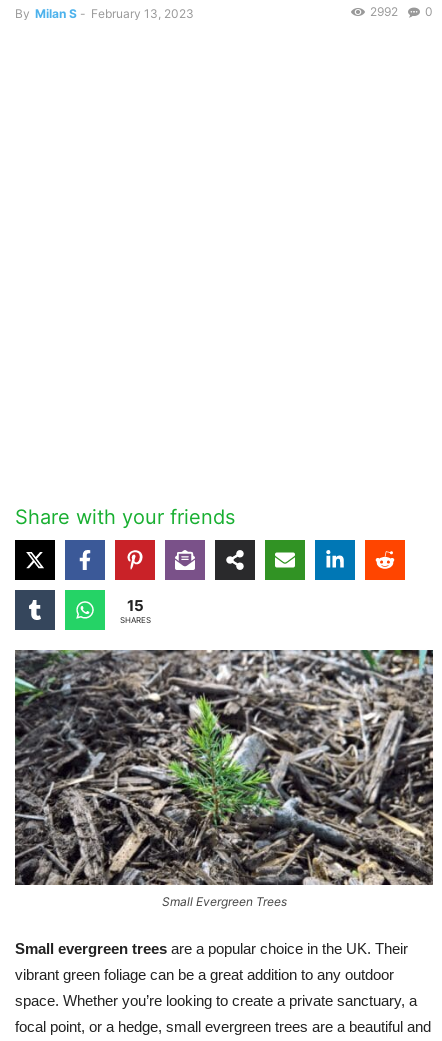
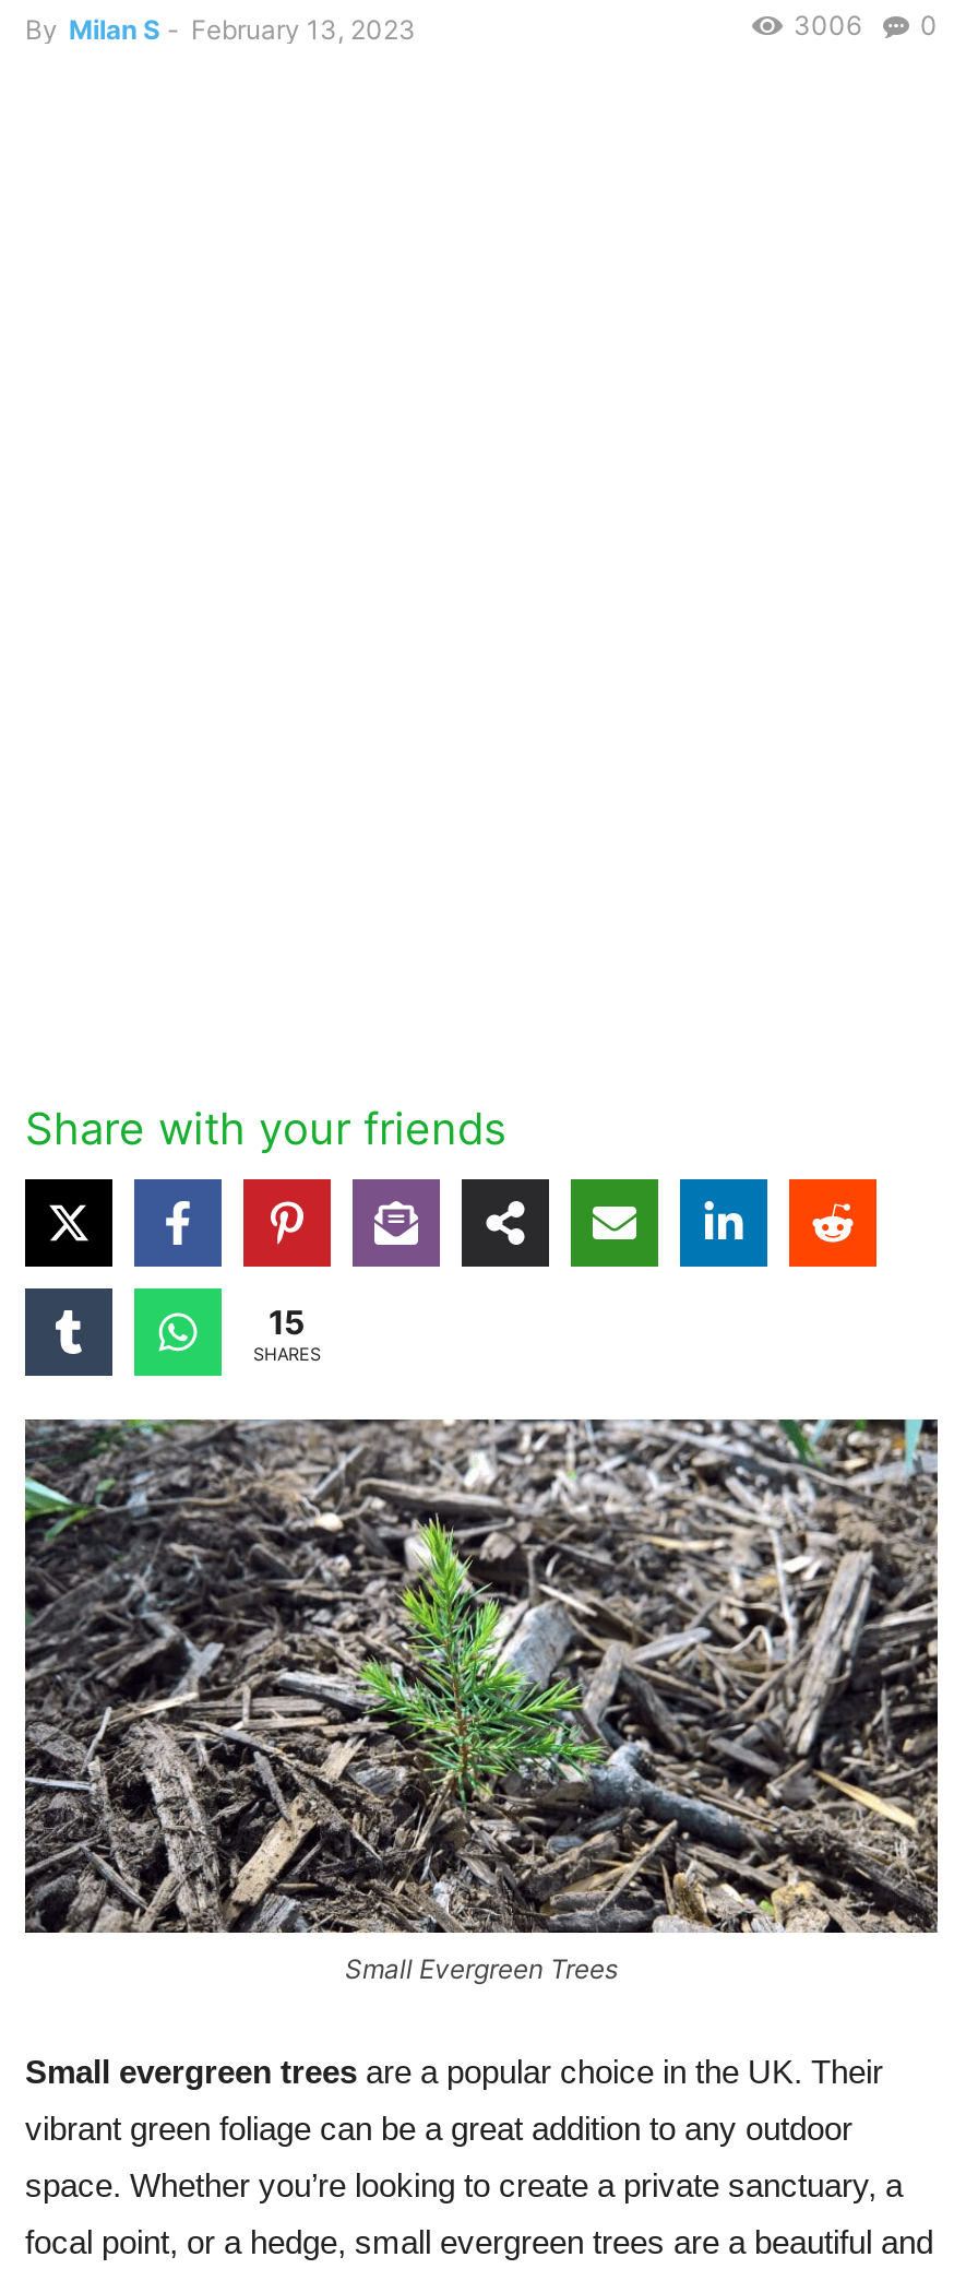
[370,4,433,19] 2992 0 -> [794,9,938,41] 3006 0

